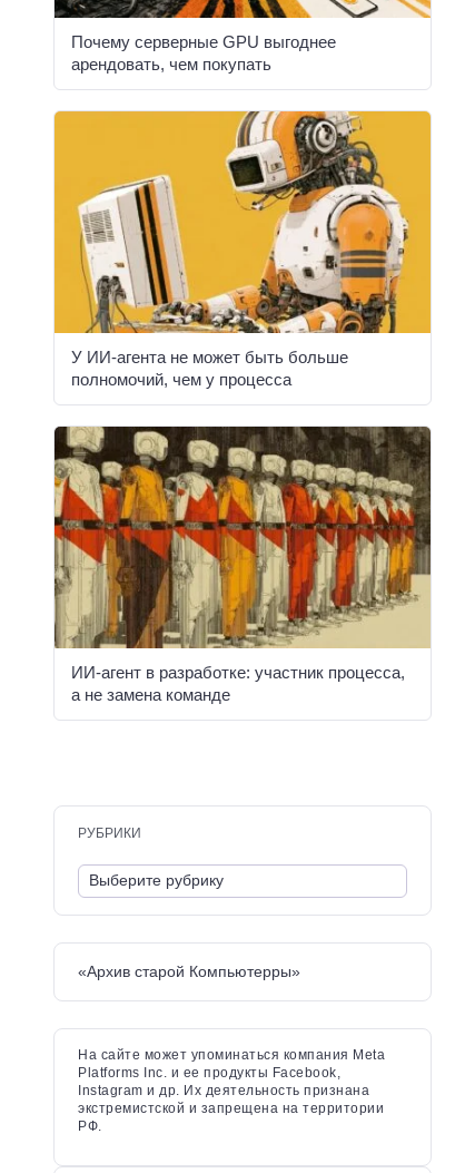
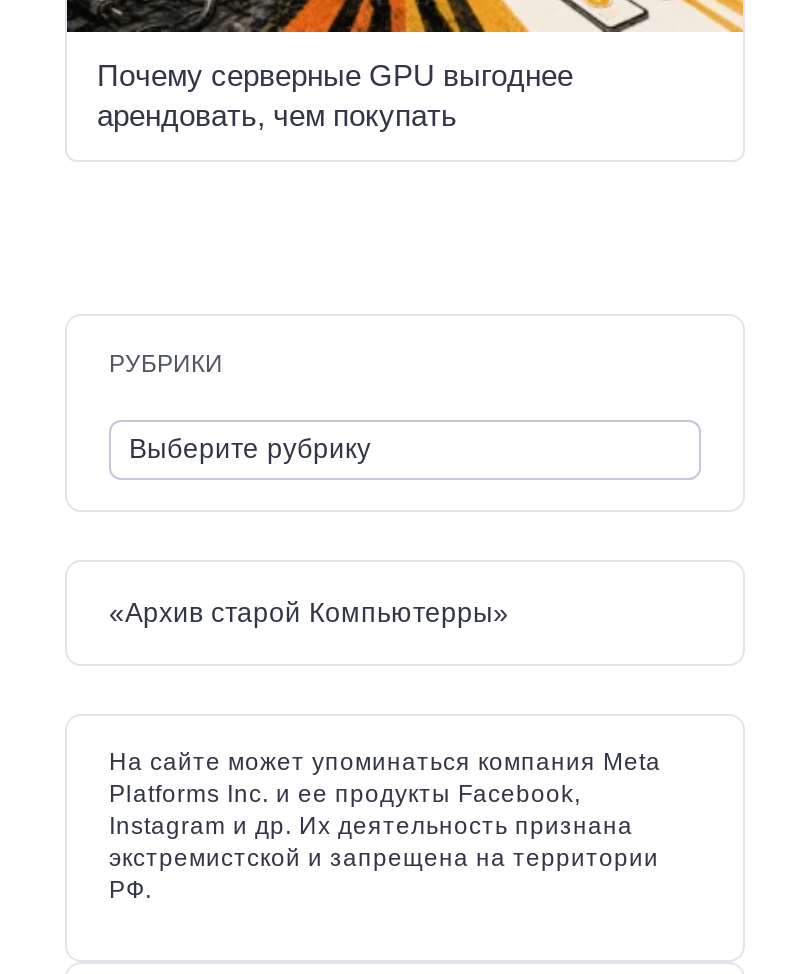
[53,110,429,389] [image] | У ИИ-агента не может быть больше | полномочий, чем у процесса -> none
[53,426,432,704] [image] | ИИ-агент в разработке: участник процесса, | а не замена команде -> none

